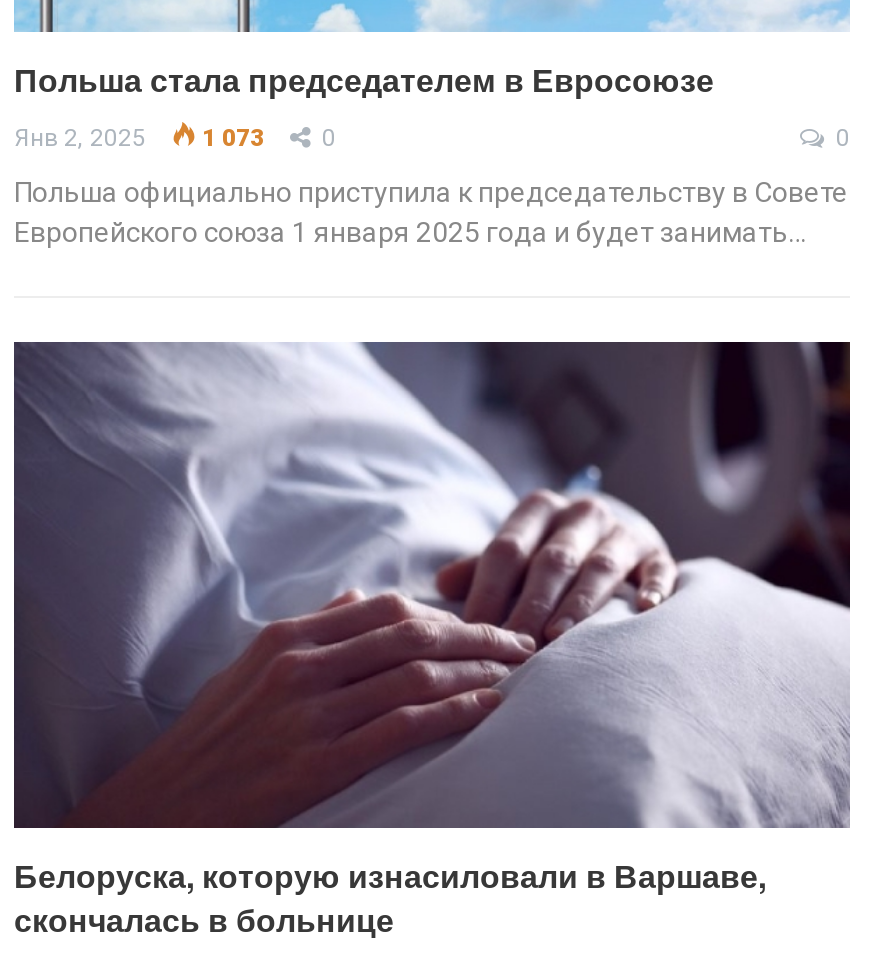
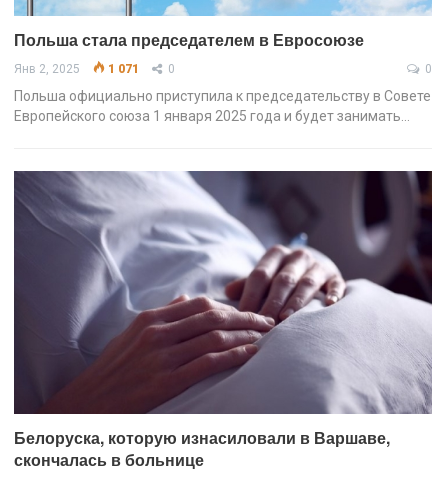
[14,125,336,153] Янв 2, 2025 1 073 0 -> [14,62,175,76] Янв 2, 2025 1 071 0

